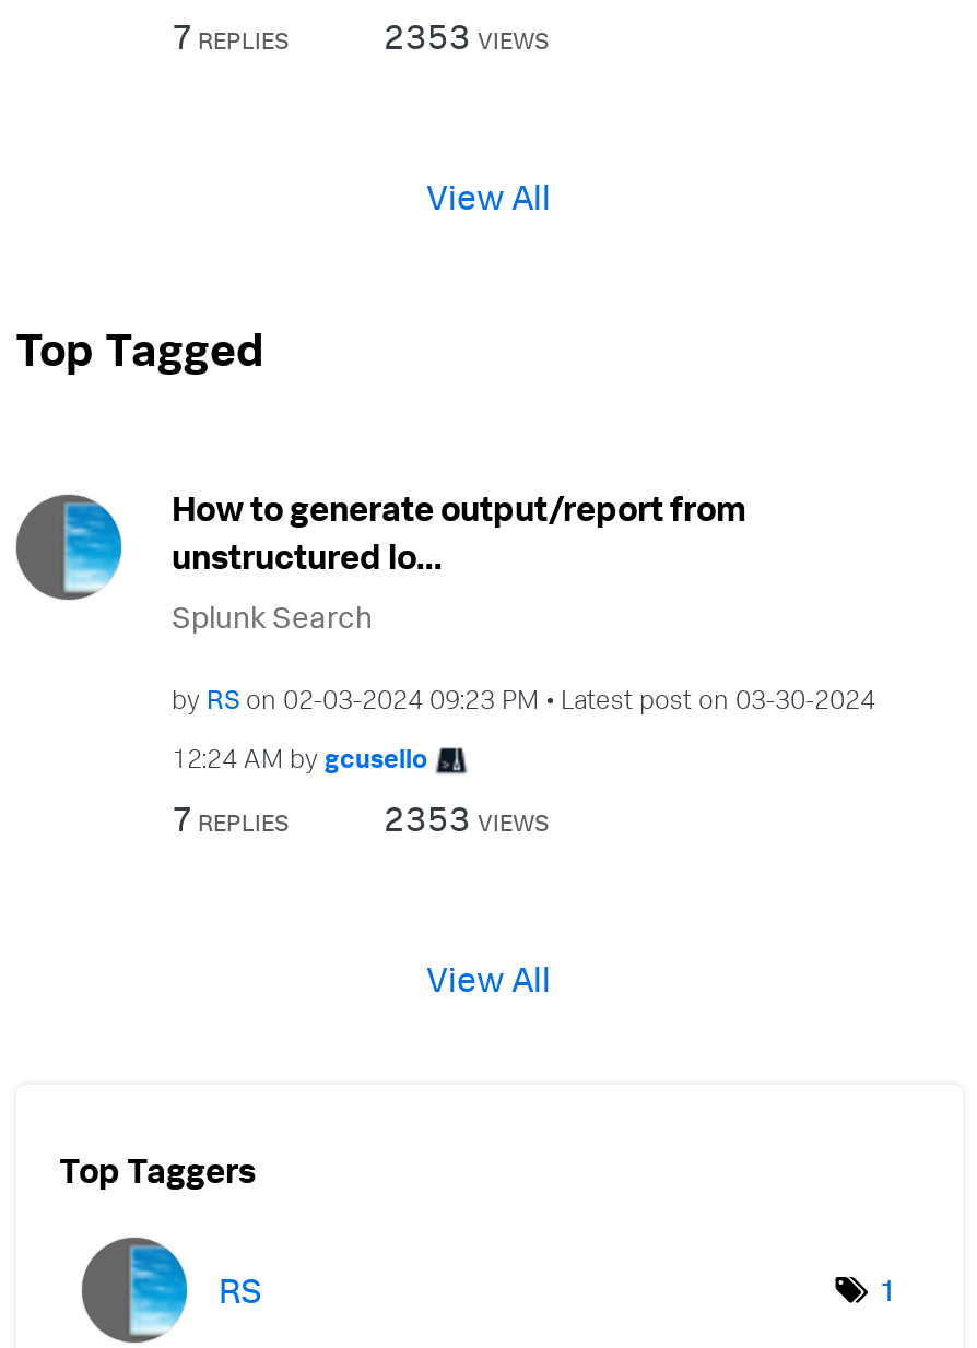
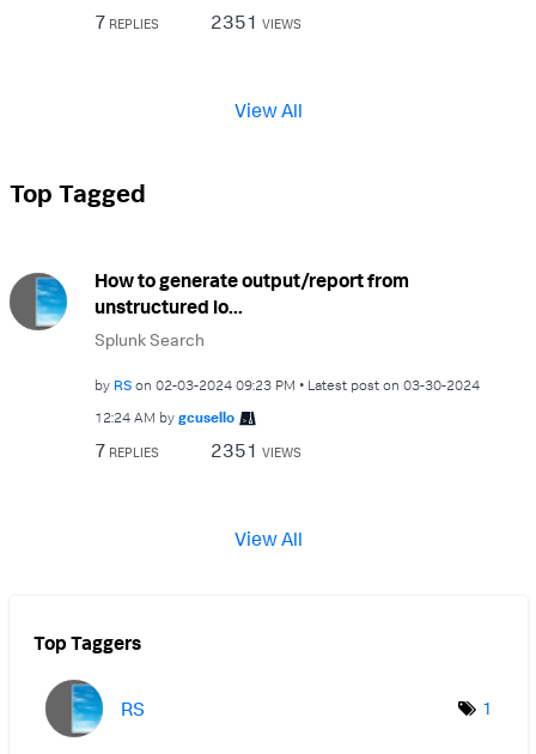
[384,13,550,57] 2353 VIEWS -> [211,9,301,33] 2351 VIEWS
[384,796,550,840] 2353 VIEWS -> [211,438,301,462] 2351 VIEWS

